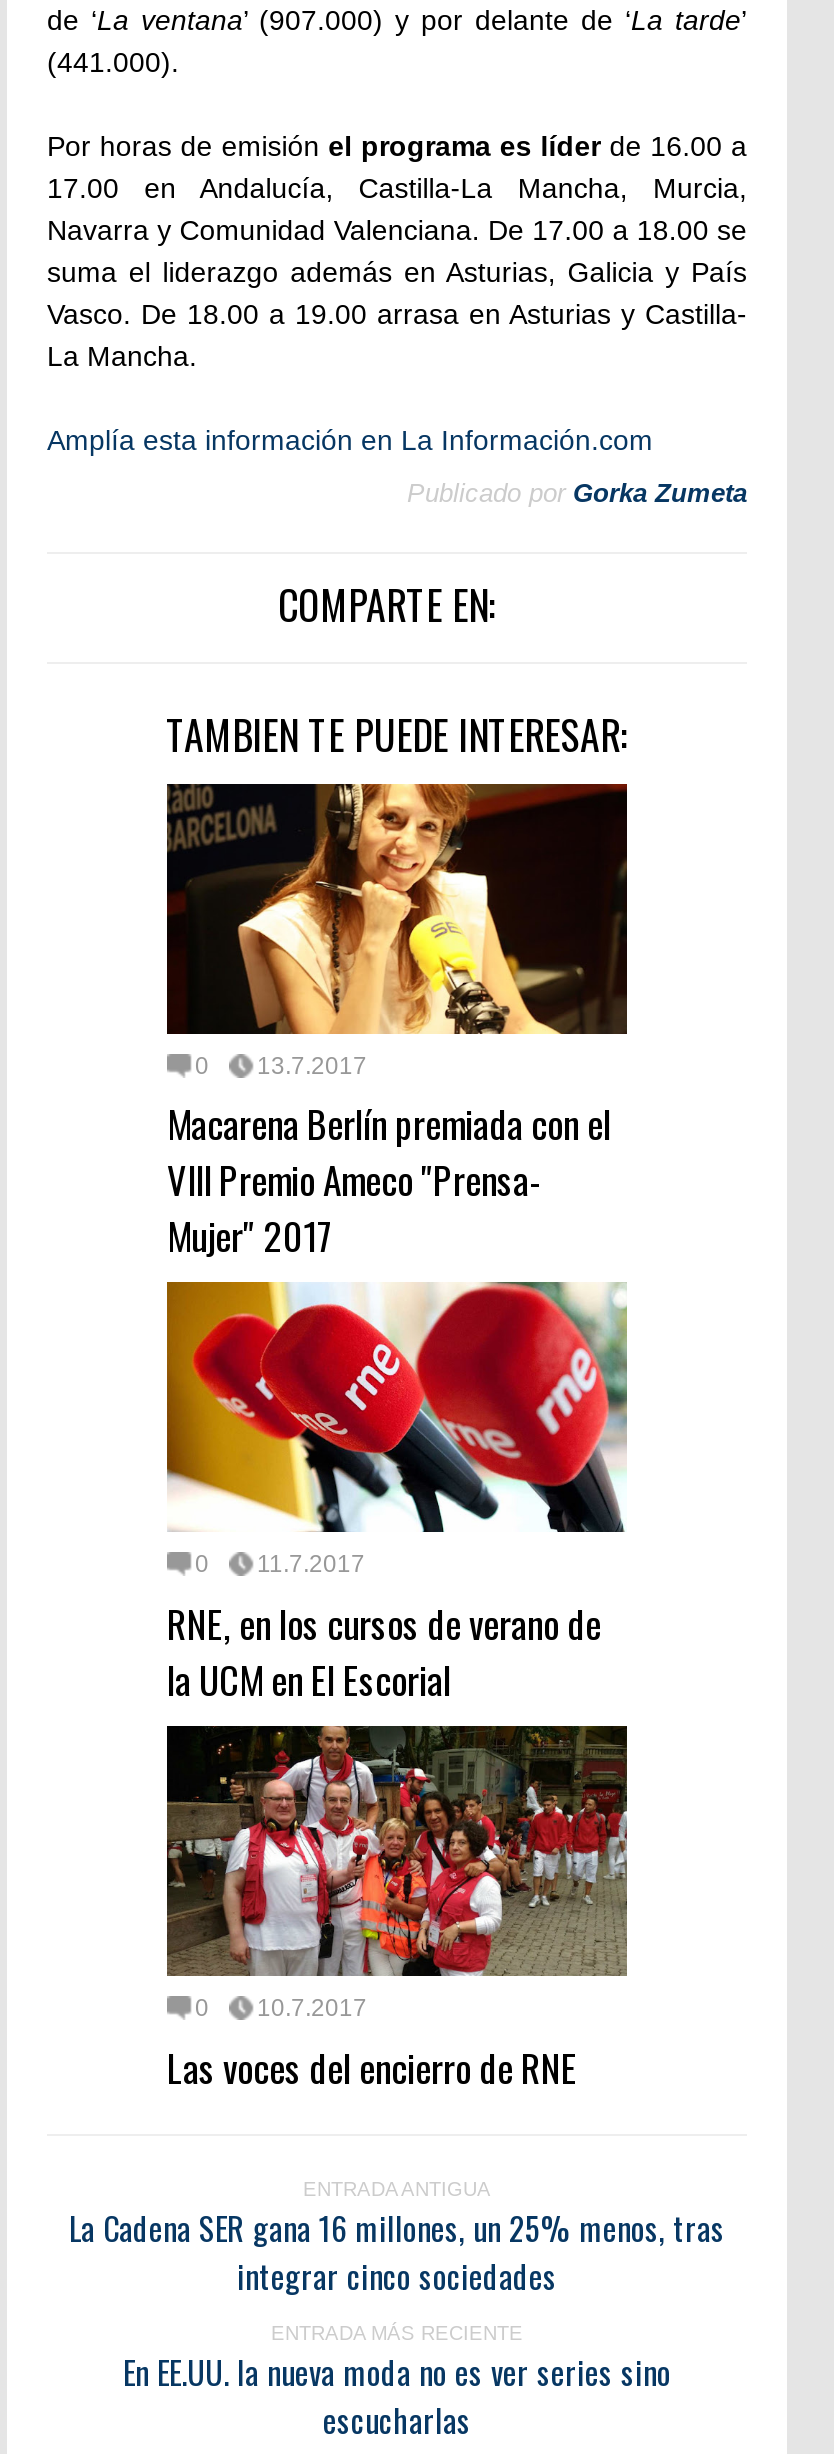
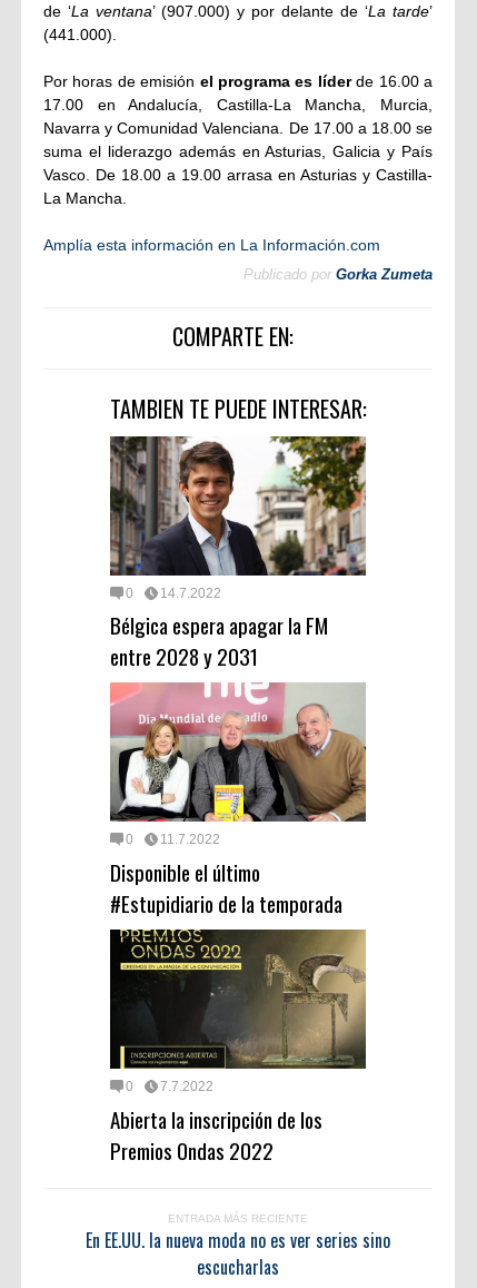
[165,782,629,1263] [image] | 13.7.2017 | Macarena Berlín premiada con el | VIII Premio Ameco "Prensa- | Mujer" 2017 -> [109,435,367,672] [image] | 14.7.2022 | Bélgica espera apagar la FM | entre 2028 y 2031
[165,1280,627,1706] [image] | 11.7.2017 | RNE, en los cursos de verano de | la UCM en El Escorial -> [109,682,367,919] [image] | 11.7.2022 | Disponible el último | #Estupidiario de la temporada
[69,1724,725,2300] [image] | 10.7.2017 | Las voces del encierro de RNE | ENTRADA ANTIGUA | La Cadena SER gana 16 millones, un 25% menos, tras | integrar cinco sociedades -> [110,928,366,1165] [image] | 7.7.2022 | Abierta la inscripción de los | Premios Ondas 2022

